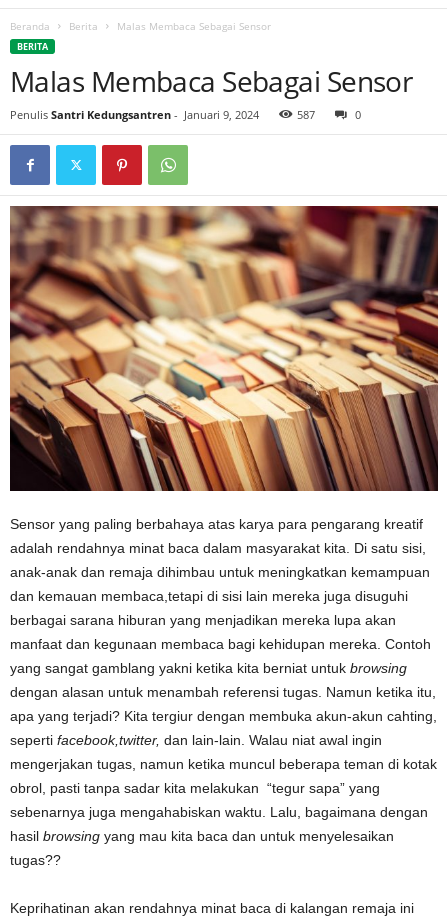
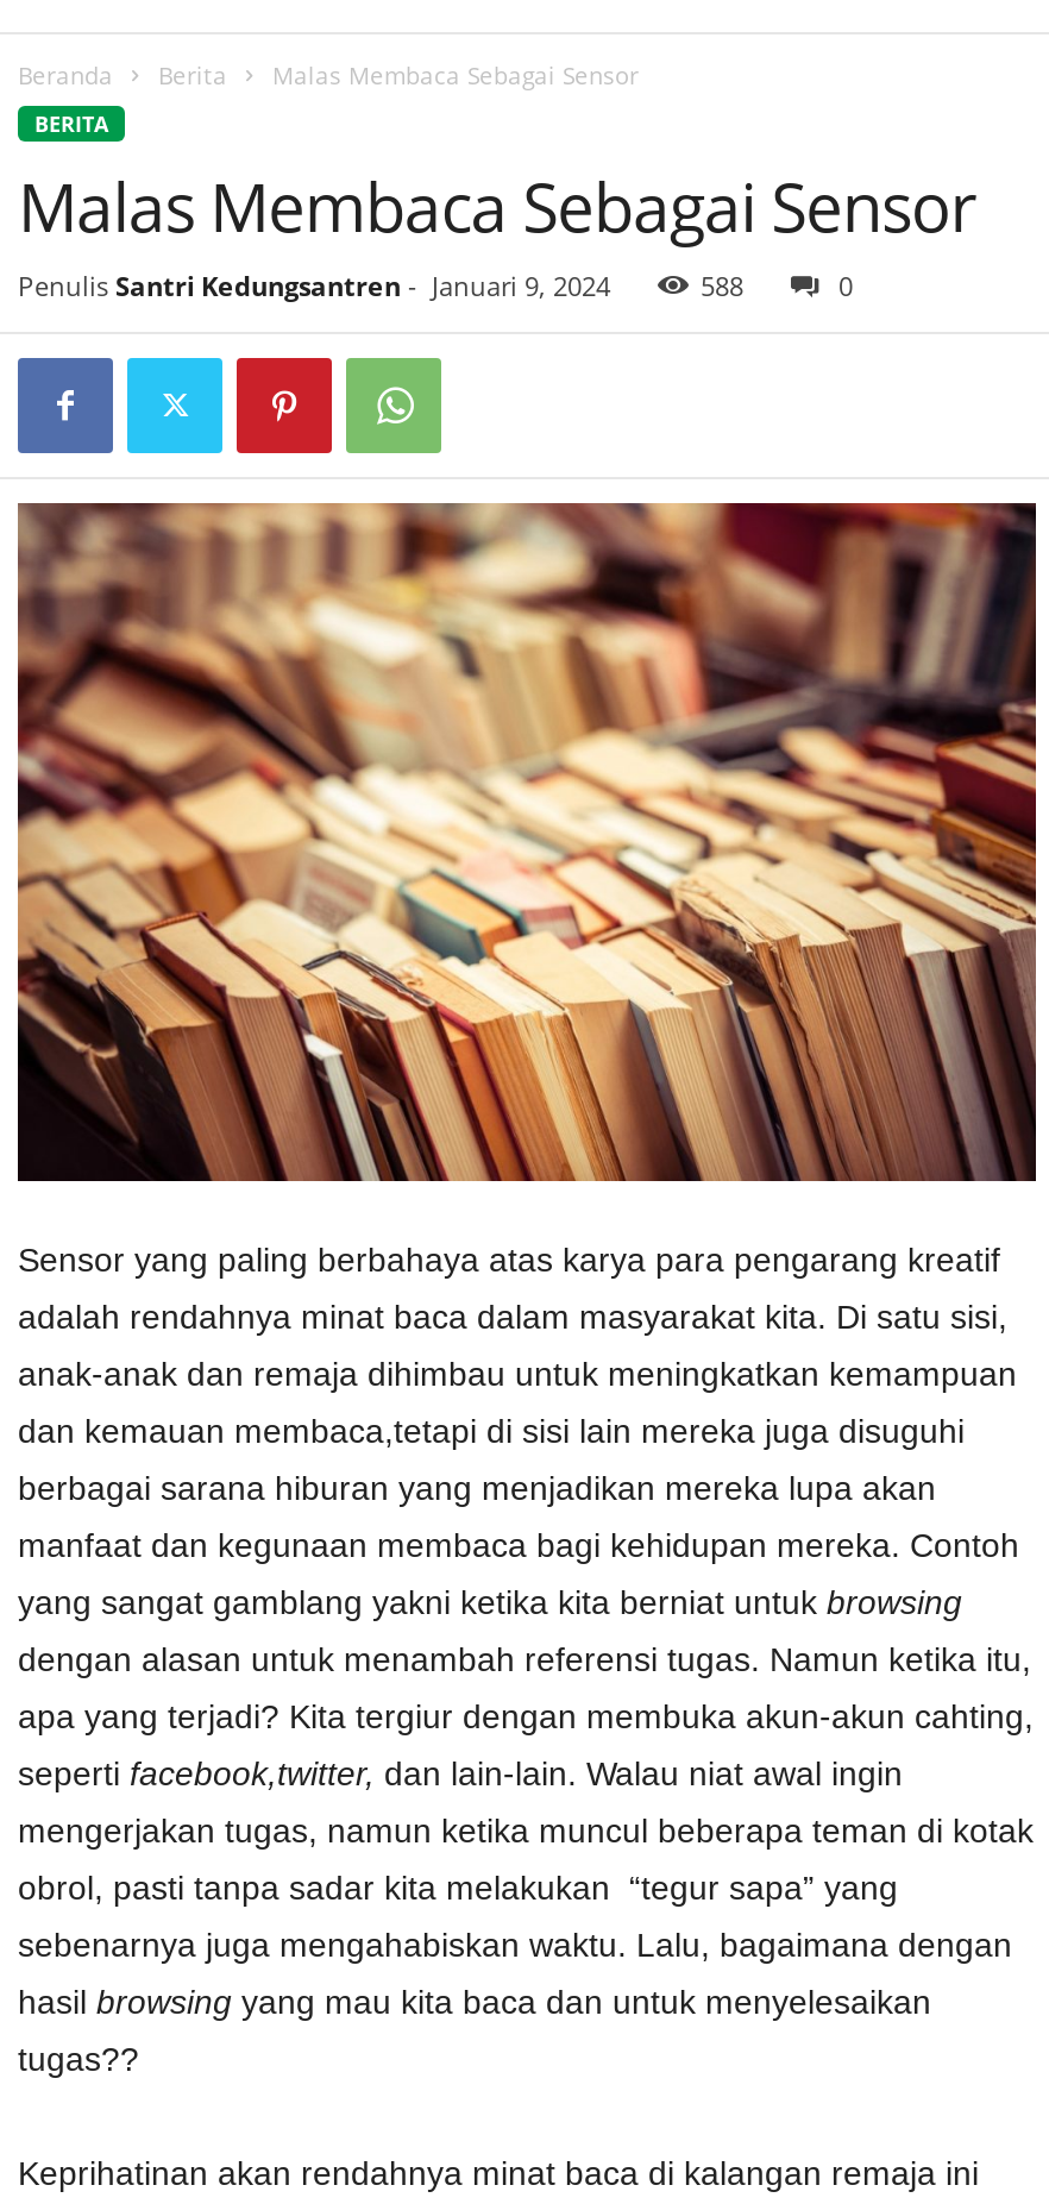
[297,107,315,122] 587 -> [701,268,743,303] 588

